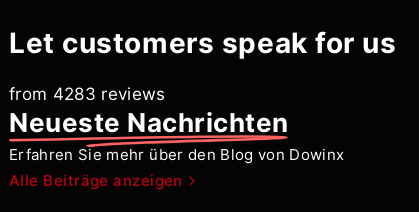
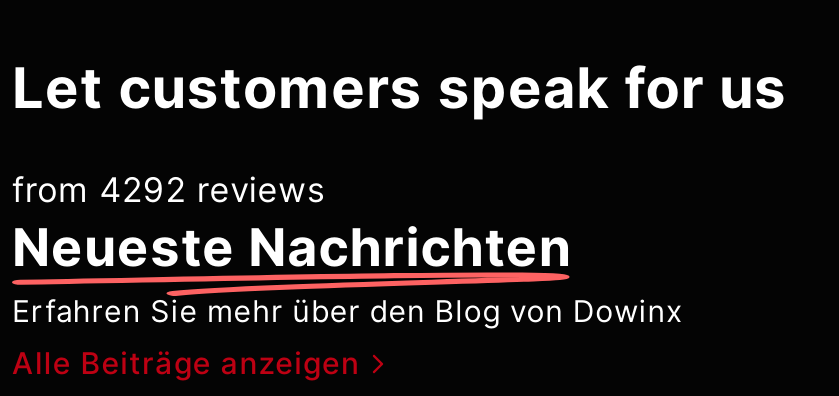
[9,84,166,104] from 4283 reviews -> [12,171,326,211] from 4292 reviews

